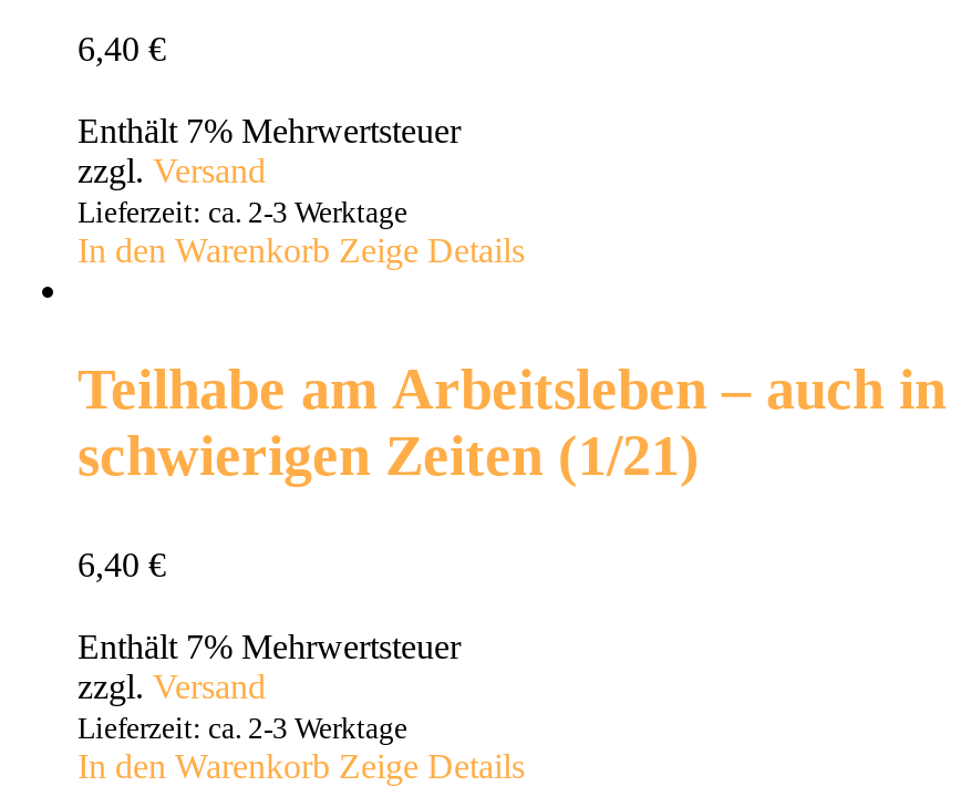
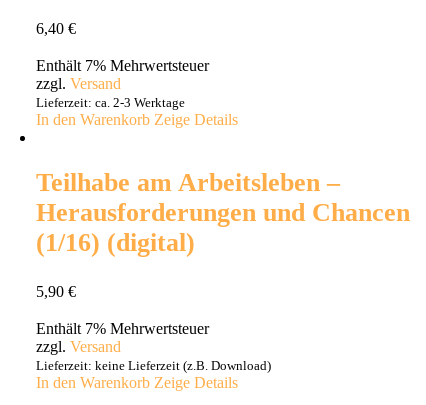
[77,358,945,489] Teilhabe am Arbeitsleben – auch in | schwierigen Zeiten (1/21) -> [36,168,410,257] Teilhabe am Arbeitsleben – | Herausforderungen und Chancen | (1/16) (digital)
[77,546,166,583] 6,40 € -> [36,283,76,300] 5,90 €
[77,712,407,745] Lieferzeit: ca. 2-3 Werktage -> [36,358,271,373] Lieferzeit: keine Lieferzeit (z.B. Download)

